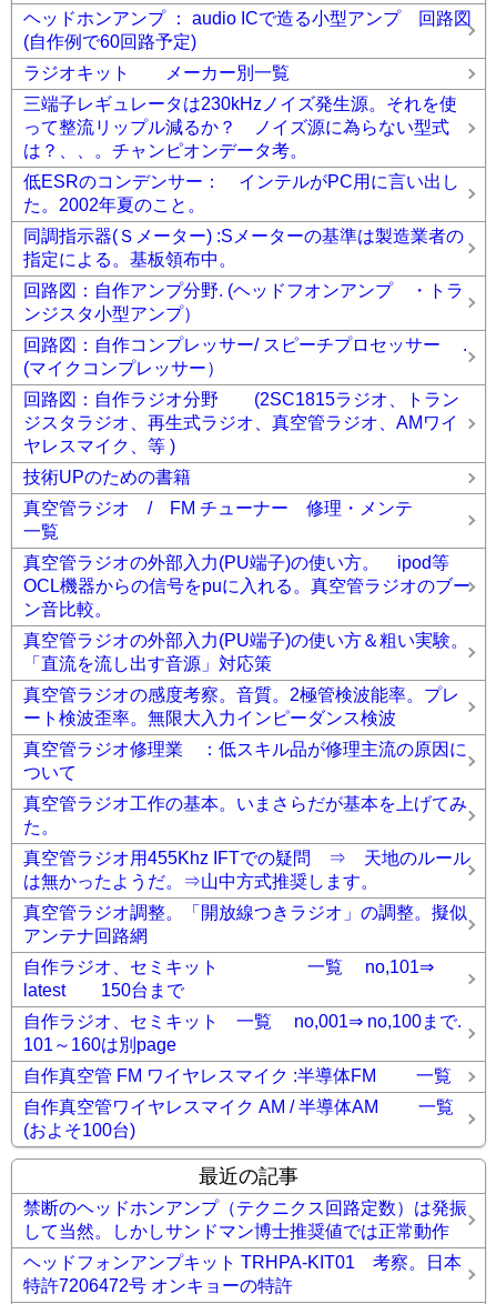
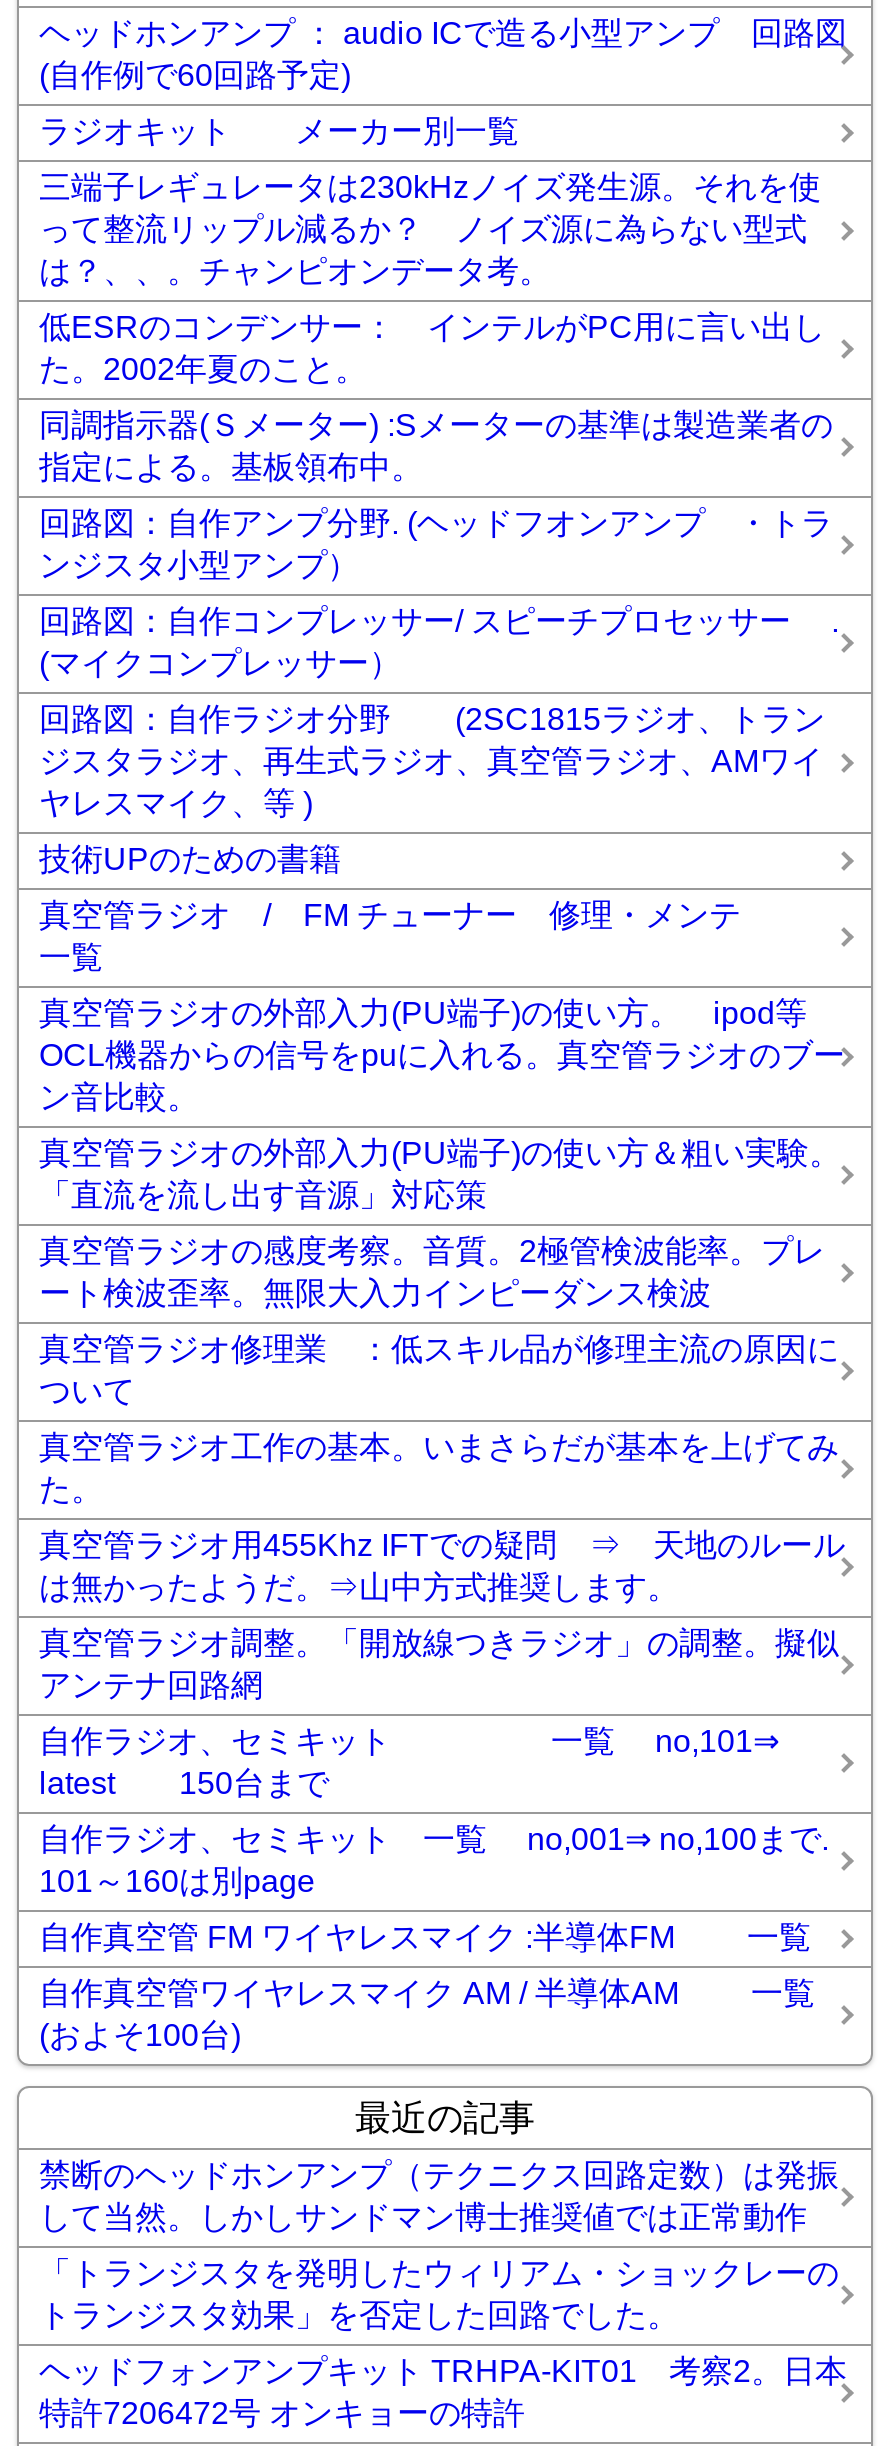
[23,1253,462,1272] ヘッドフォンアンプキット TRHPA-KIT01 考察。日本 -> [39,2256,847,2388] 「トランジスタを発明したウィリアム・ショックレーの | トランジスタ効果」を否定した回路でした。 | ヘッドフォンアンプキット TRHPA-KIT01 考察2。日本

